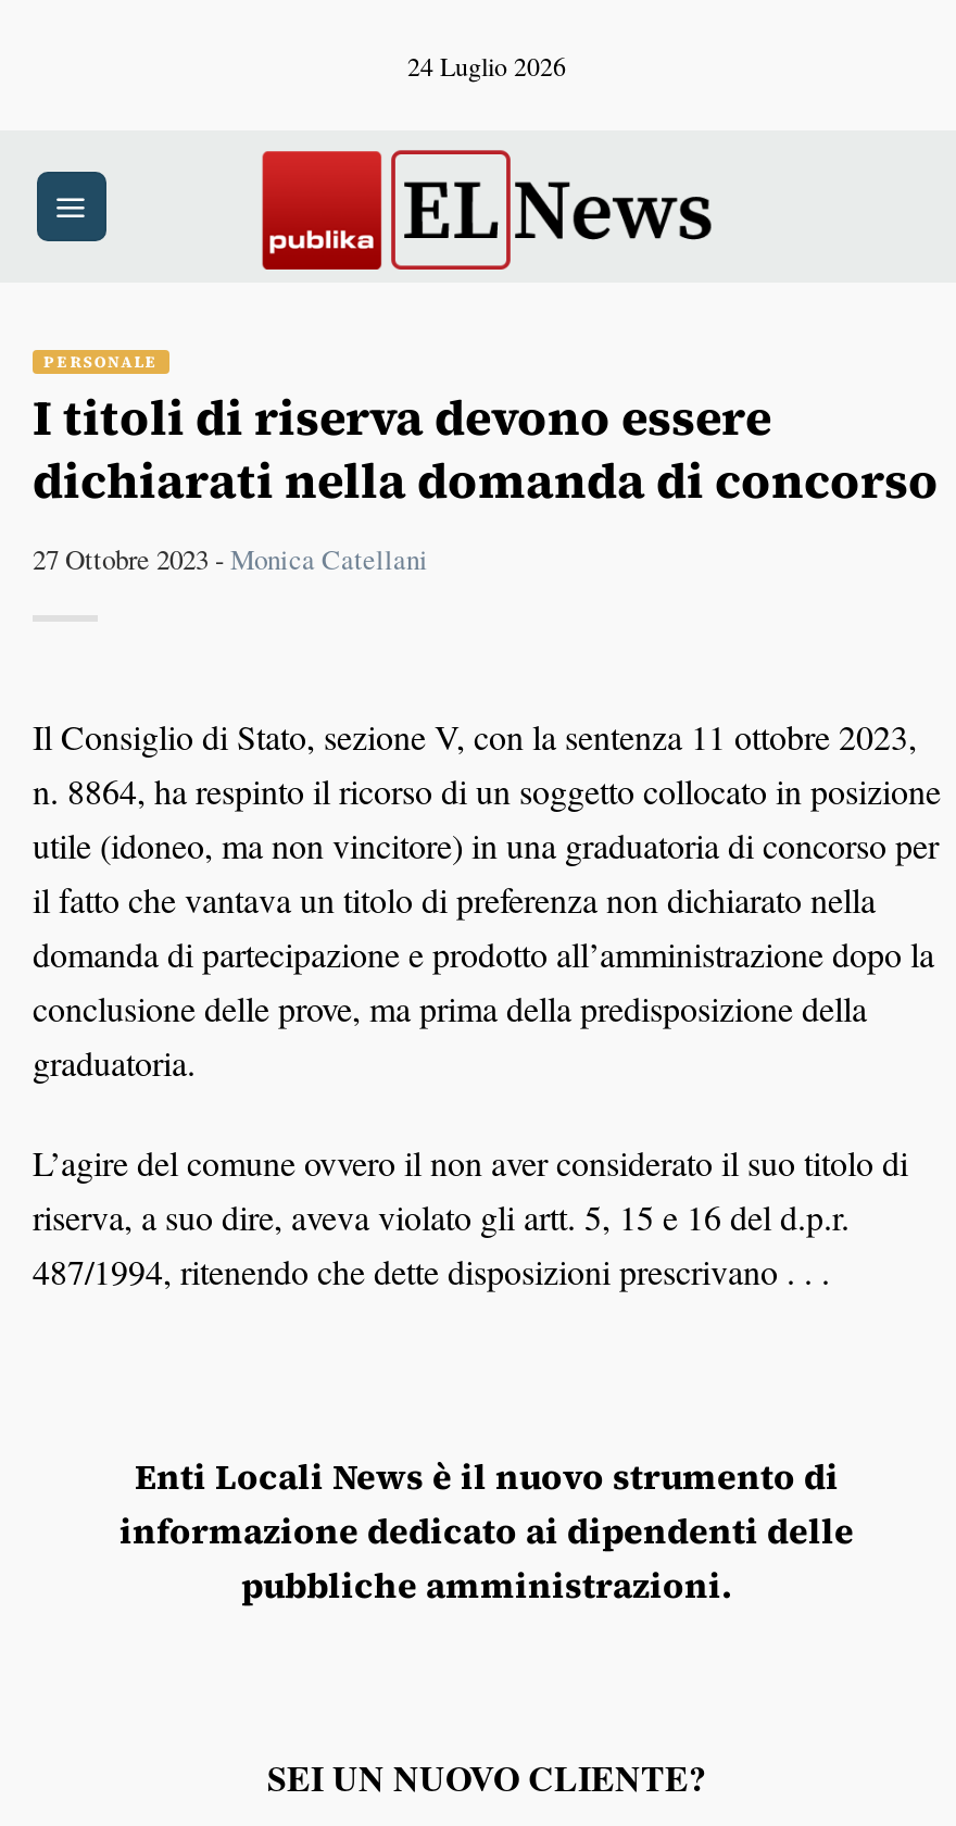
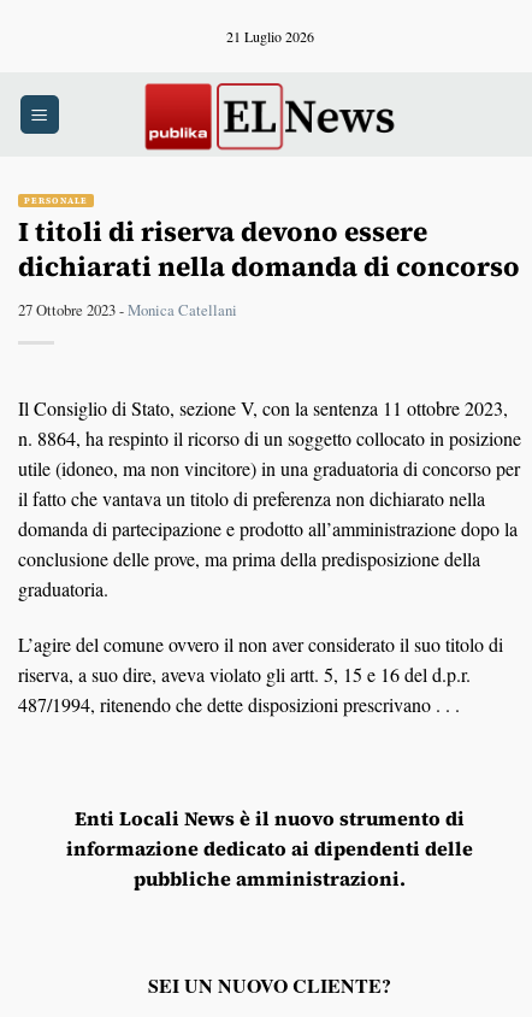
[407,47,566,82] 24 Luglio 2026 -> [226,26,314,45] 21 Luglio 2026

